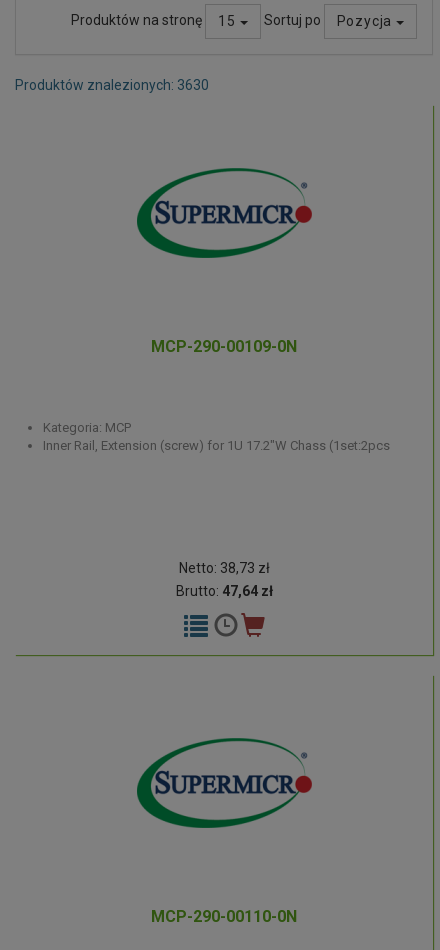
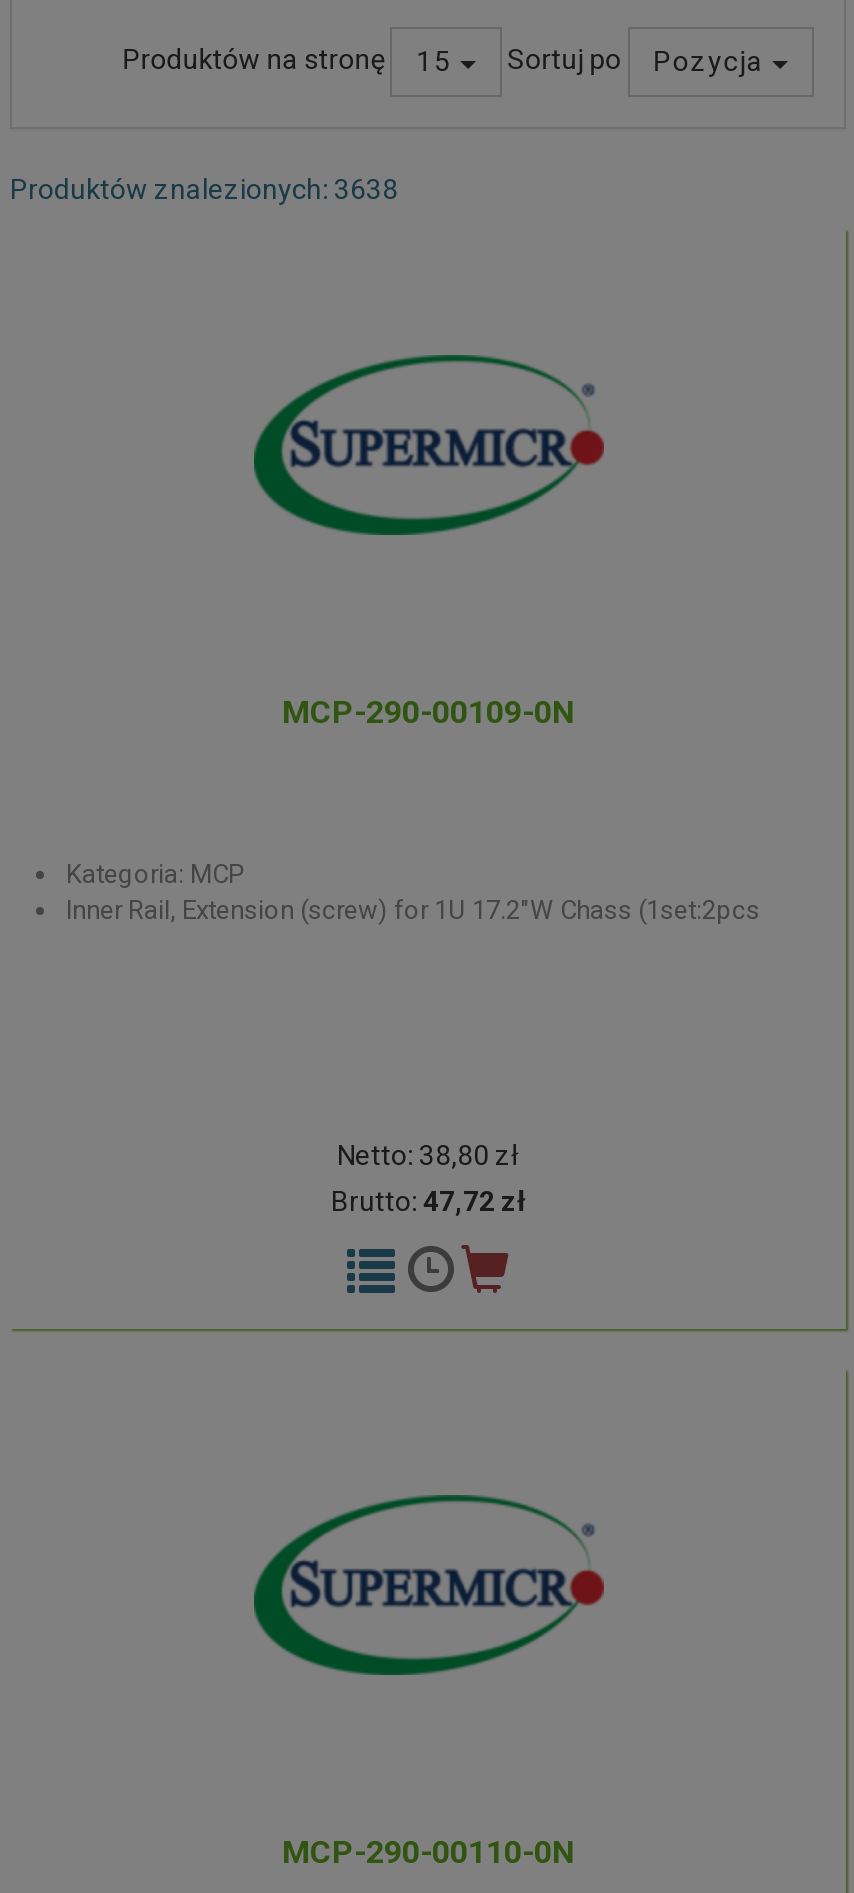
[15,77,209,93] Produktów znalezionych: 3630 -> [10,174,398,206] Produktów znalezionych: 3638
[178,560,269,576] Netto: 38,73 zł -> [337,1140,519,1172] Netto: 38,80 zł
[175,583,272,599] Brutto: 47,64 zł -> [331,1186,525,1218] Brutto: 47,72 zł

